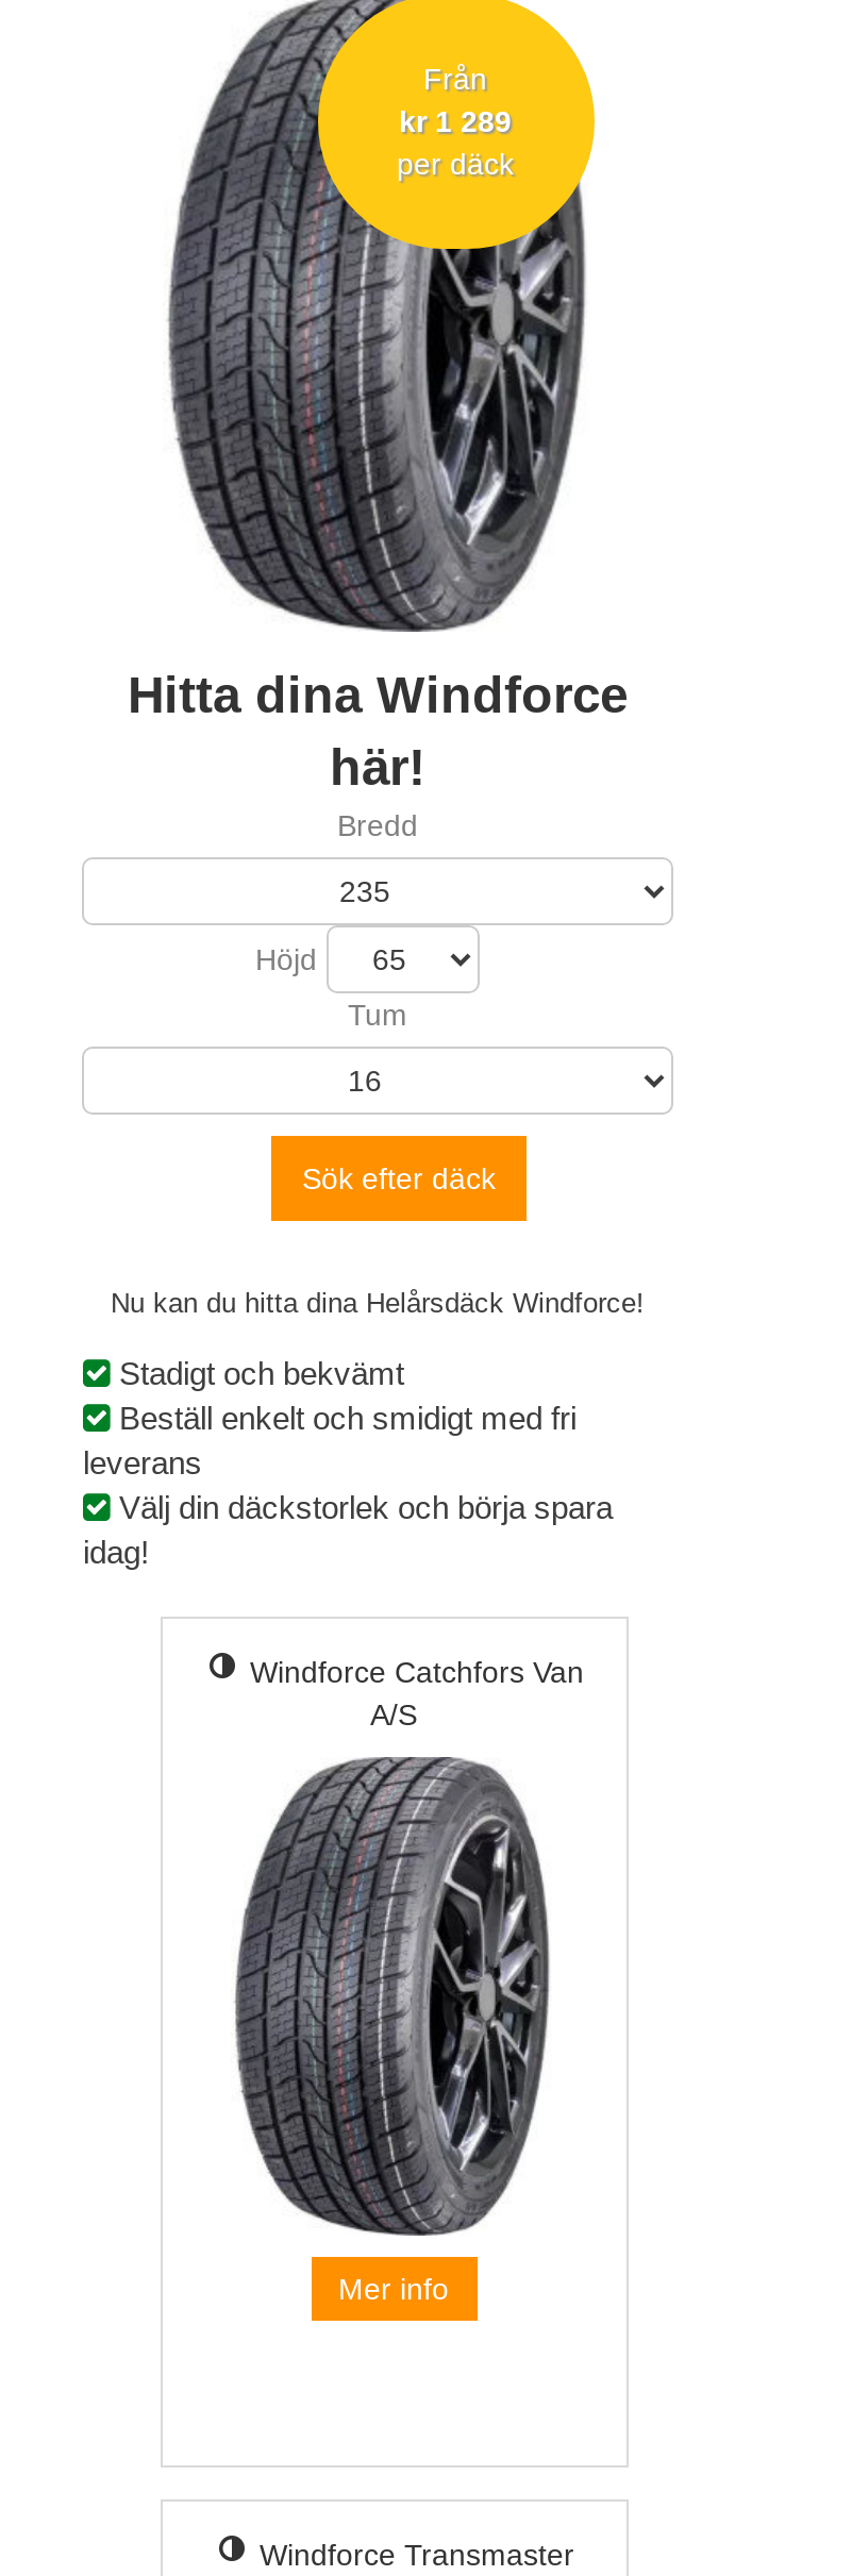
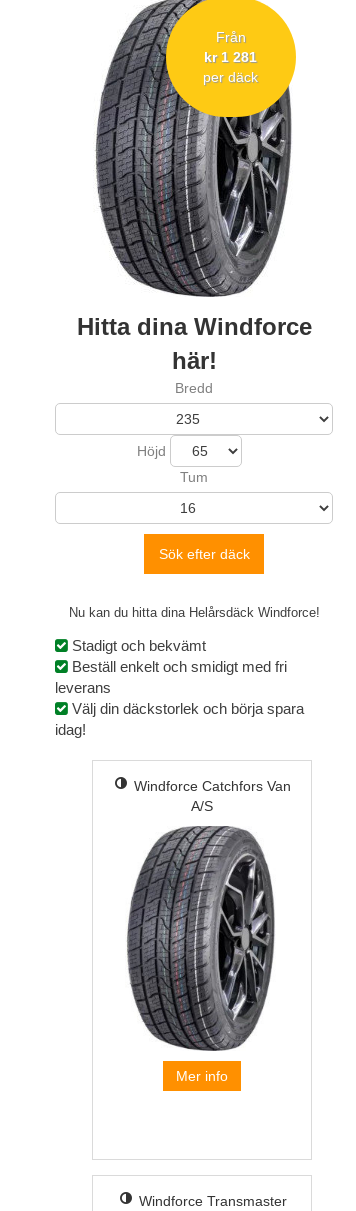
[399,104,512,138] kr 1 289 -> [204,49,257,65] kr 1 281

